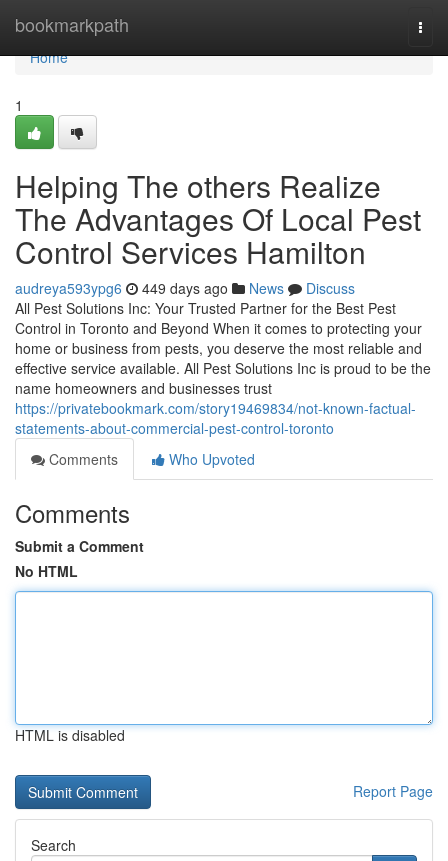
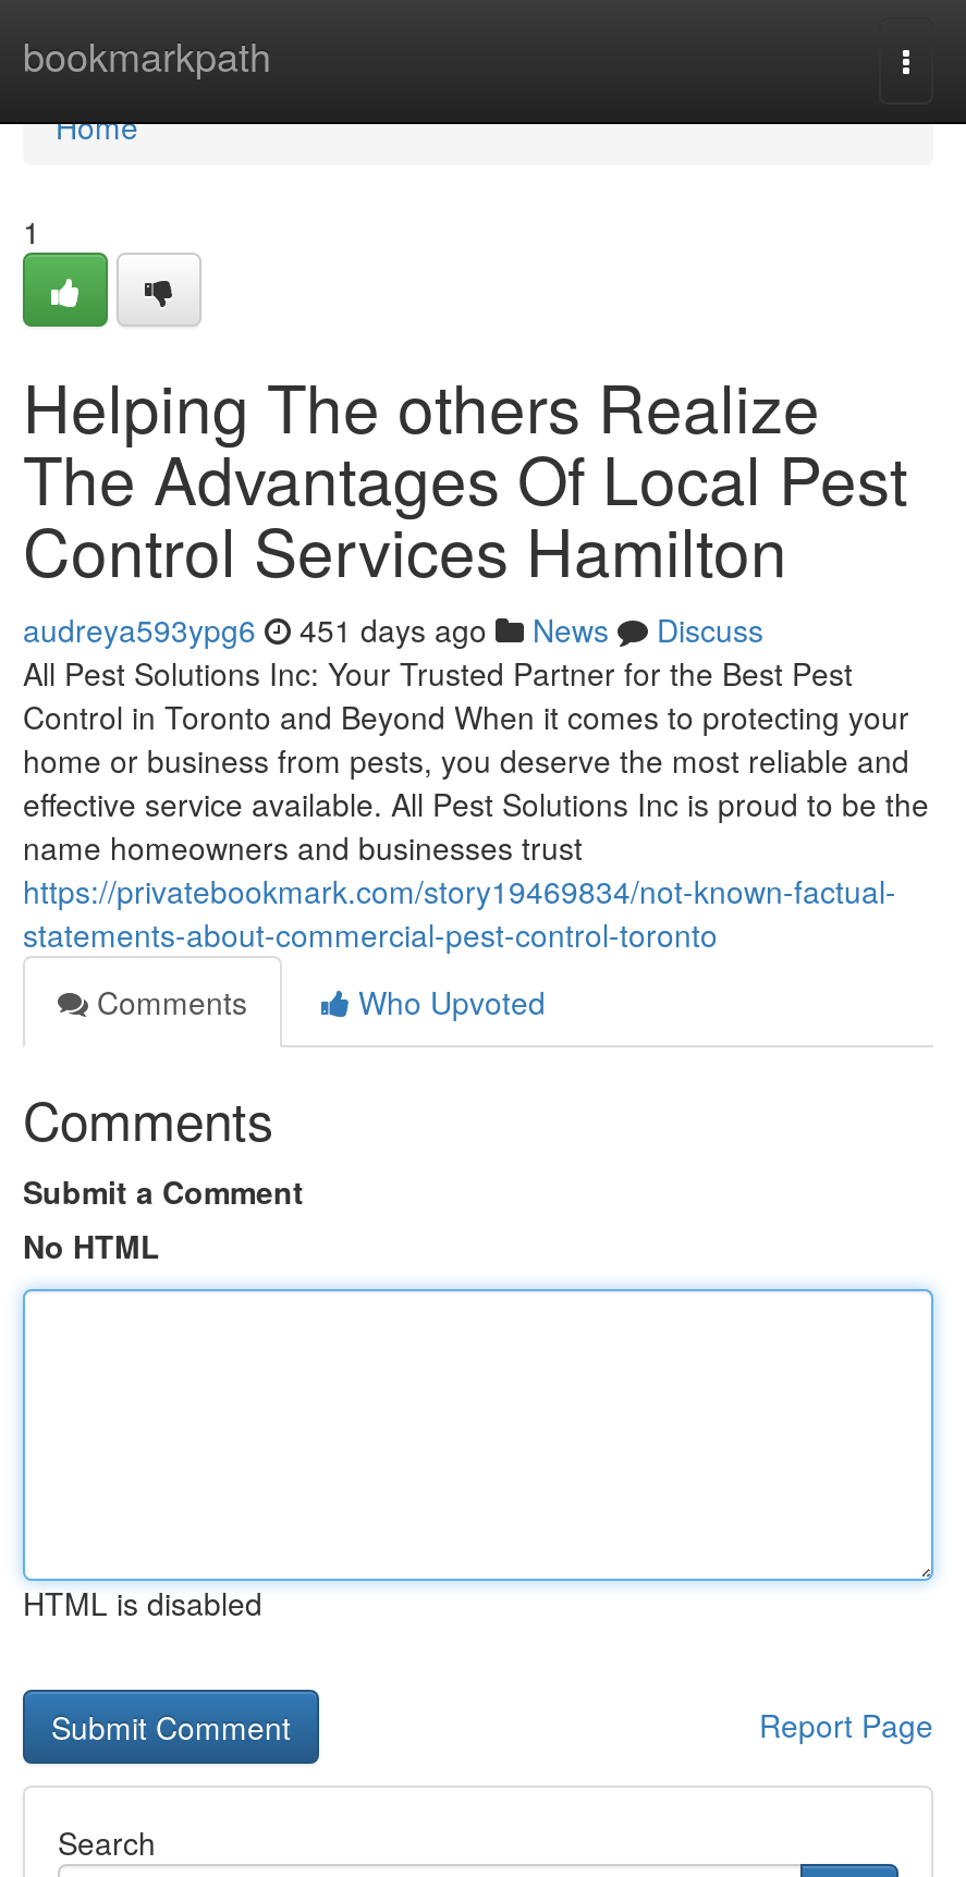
[15,278,355,298] audreya593ypg6 449 days ago News Discuss -> [23,608,763,651] audreya593ypg6 451 days ago News Discuss

